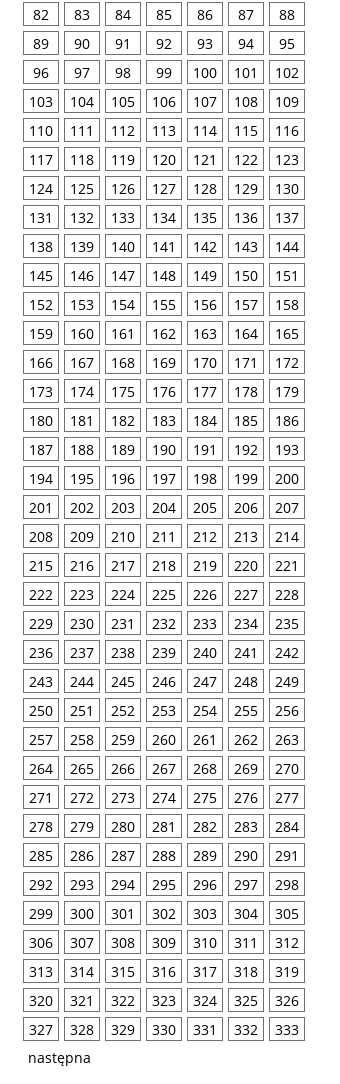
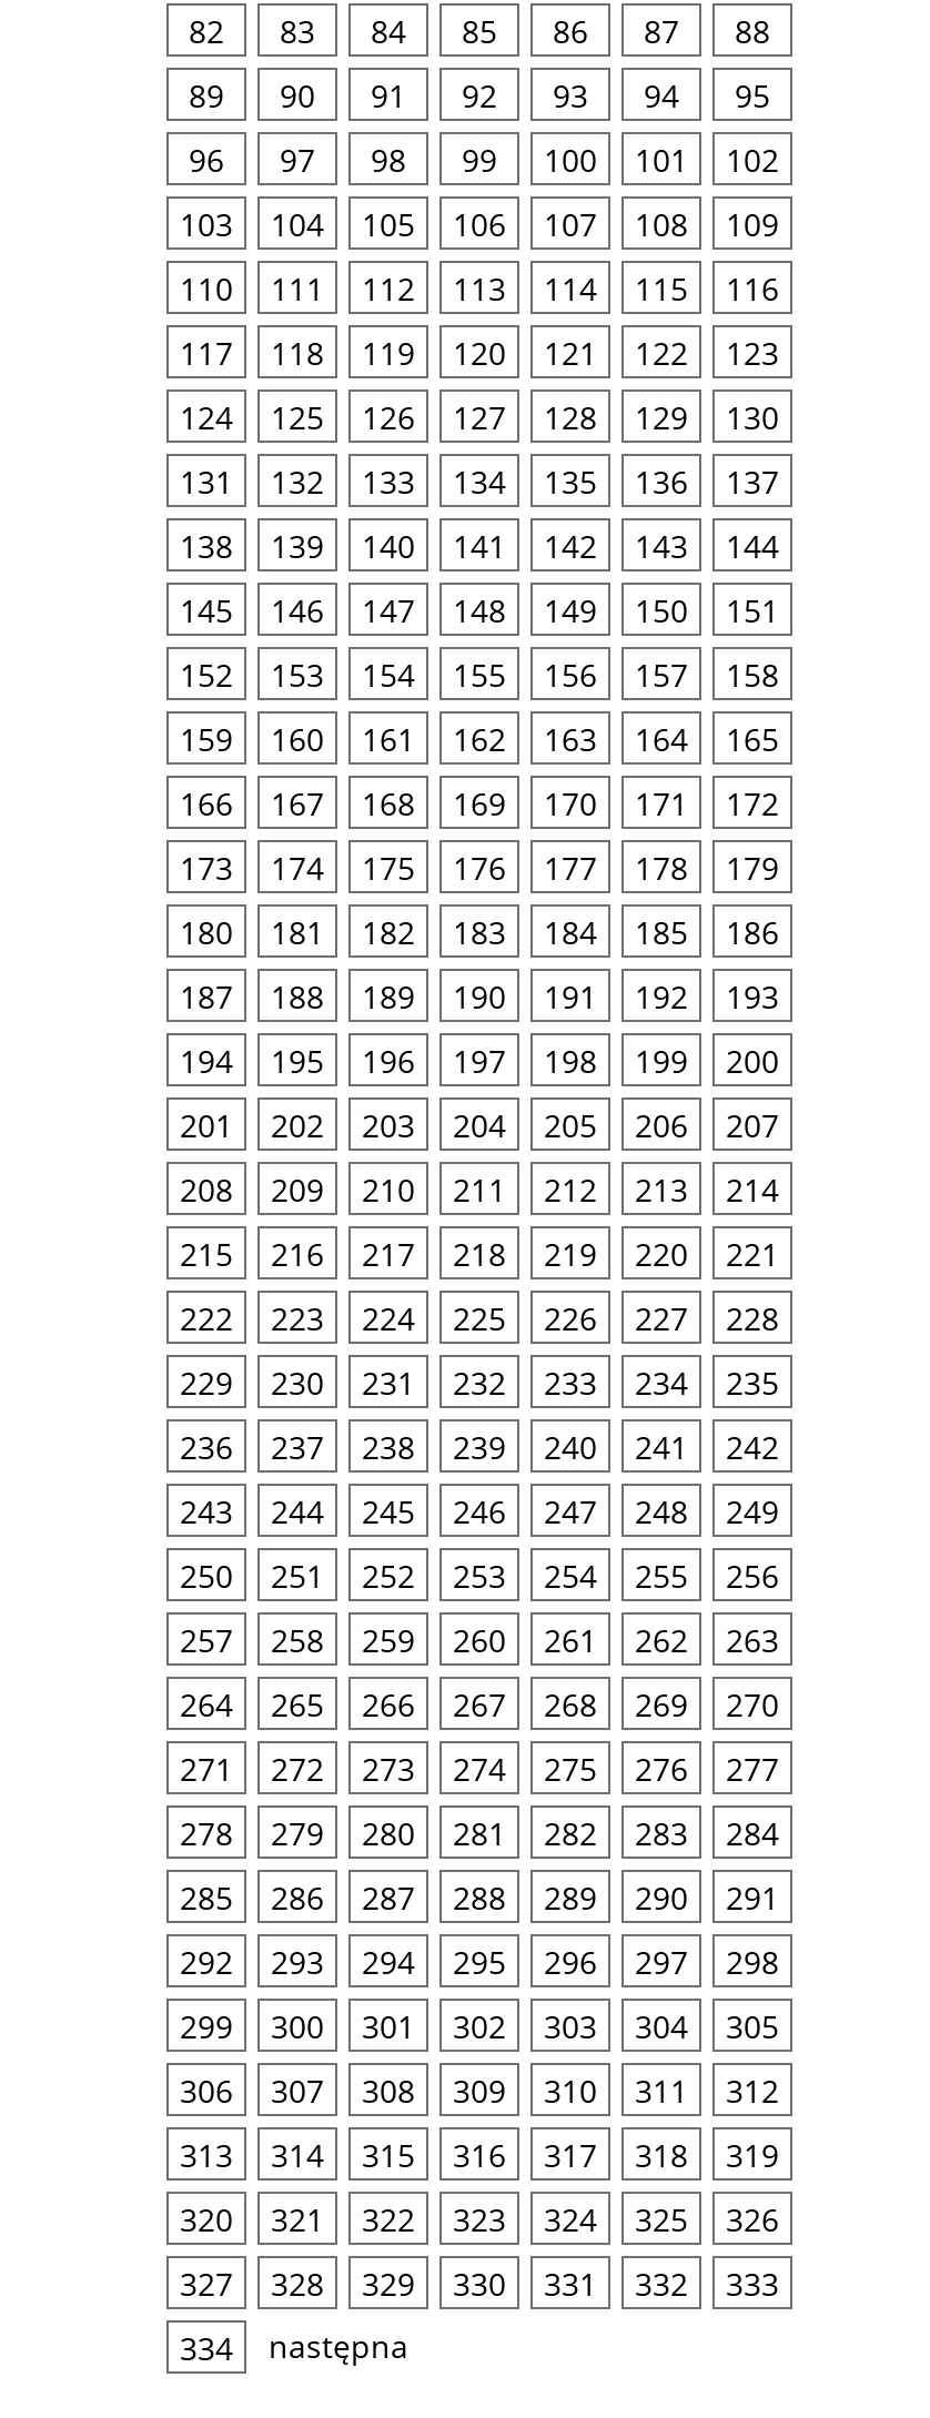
none -> [180,2328,233,2370] 334

